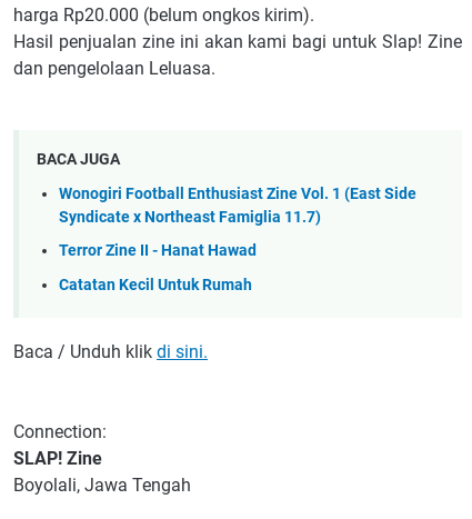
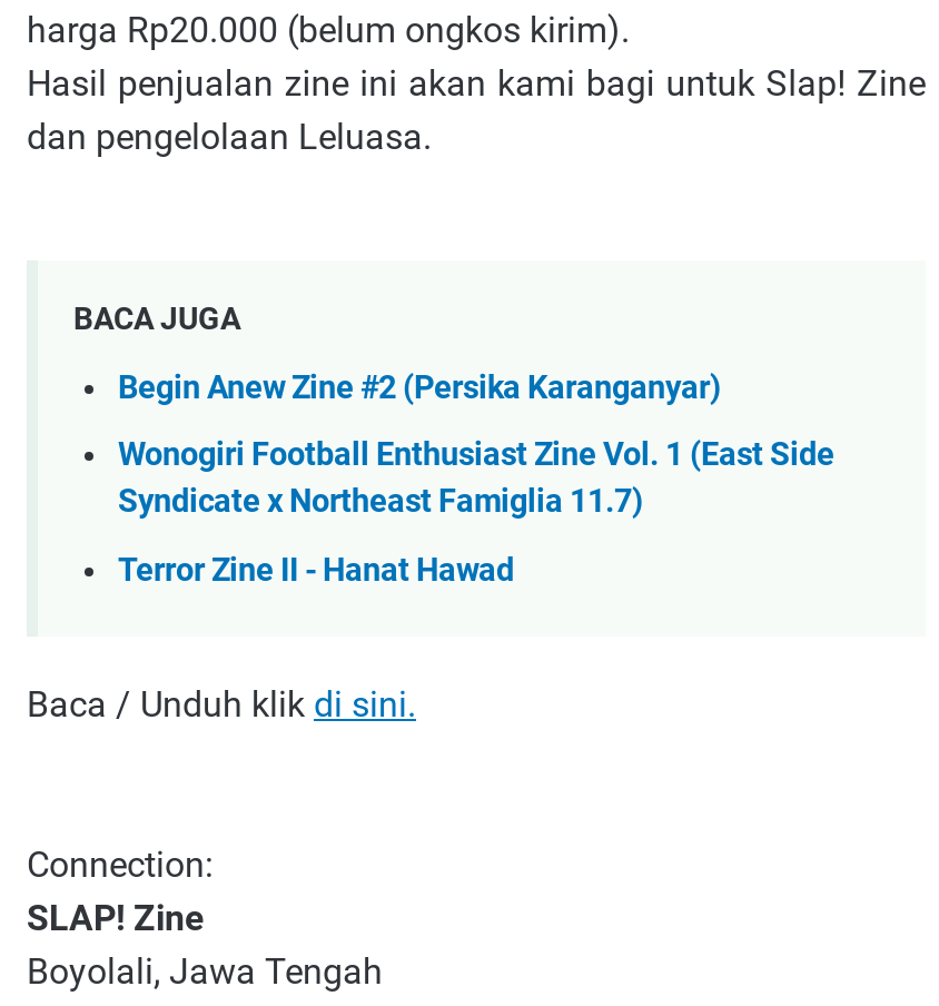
none -> [118,369,721,407] Begin Anew Zine #2 (Persika Karanganyar)
moved [59,184,416,261] -> [118,437,834,590]: Wonogiri Football Enthusiast Zine Vol. 1 (East Side | Syndicate x Northeast Famiglia 11.7) | Terror Zine II - Hanat Hawad
[59,276,252,295] Catatan Kecil Untuk Rumah -> none

